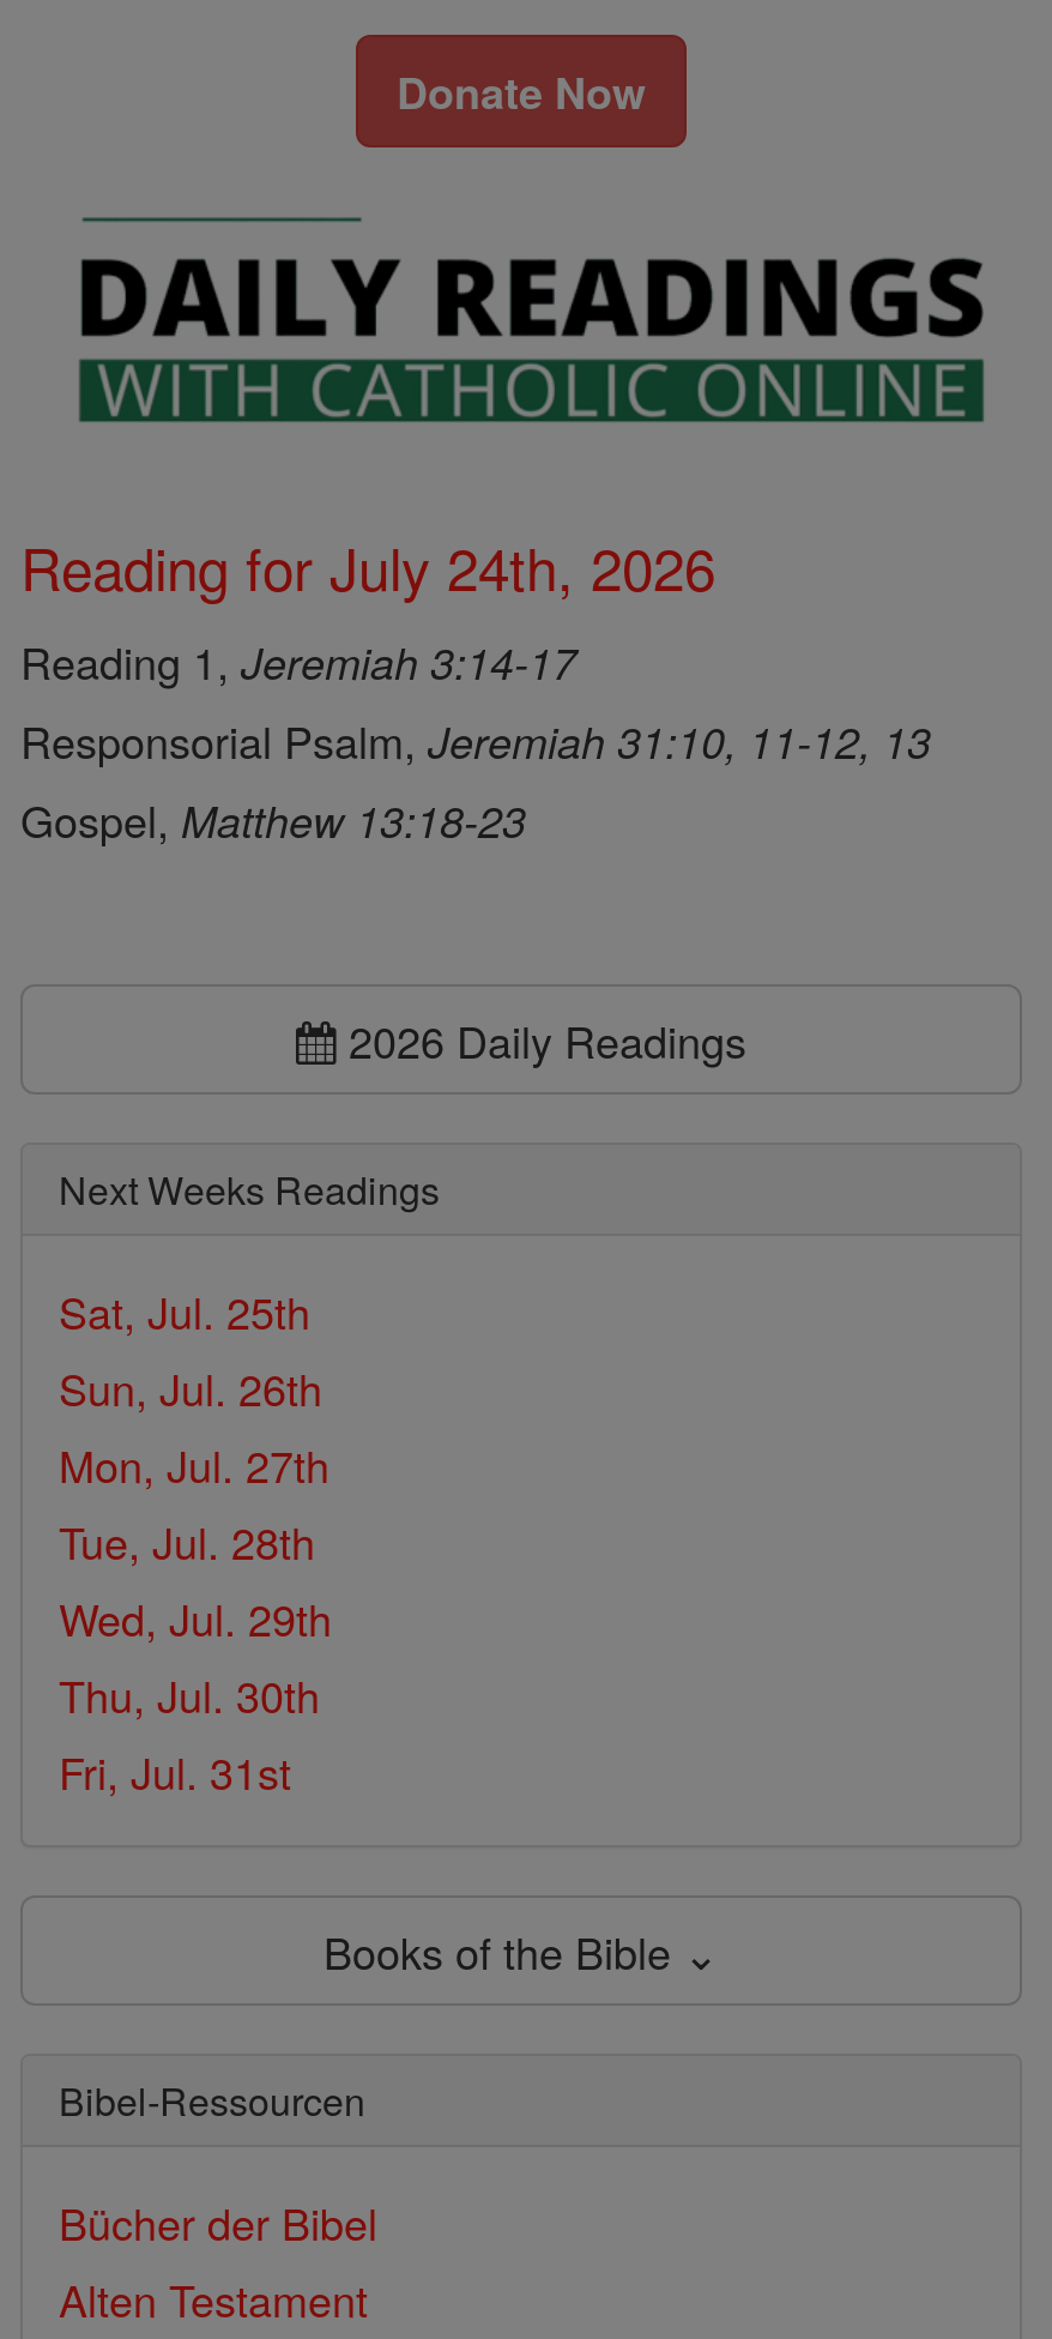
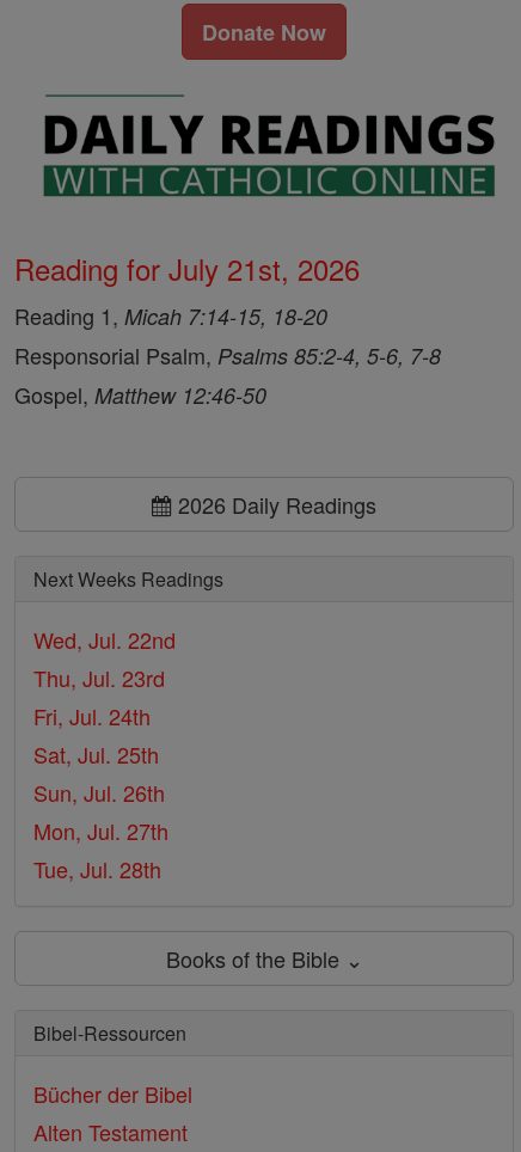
[20,524,931,850] Reading for July 24th, 2026 | Reading 1, Jeremiah 3:14-17 | Responsorial Psalm, Jeremiah 31:10, 11-12, 13 | Gospel, Matthew 13:18-23 -> [14,248,441,410] Reading for July 21st, 2026 | Reading 1, Micah 7:14-15, 18-20 | Responsorial Psalm, Psalms 85:2-4, 5-6, 7-8 | Gospel, Matthew 12:46-50
none -> [33,624,176,732] Wed, Jul. 22nd | Thu, Jul. 23rd | Fri, Jul. 24th
moved [59,1280,329,1572] -> [33,739,168,885]: Sat, Jul. 25th | Sun, Jul. 26th | Mon, Jul. 27th | Tue, Jul. 28th
[59,1587,332,1802] Wed, Jul. 29th | Thu, Jul. 30th | Fri, Jul. 31st -> none

